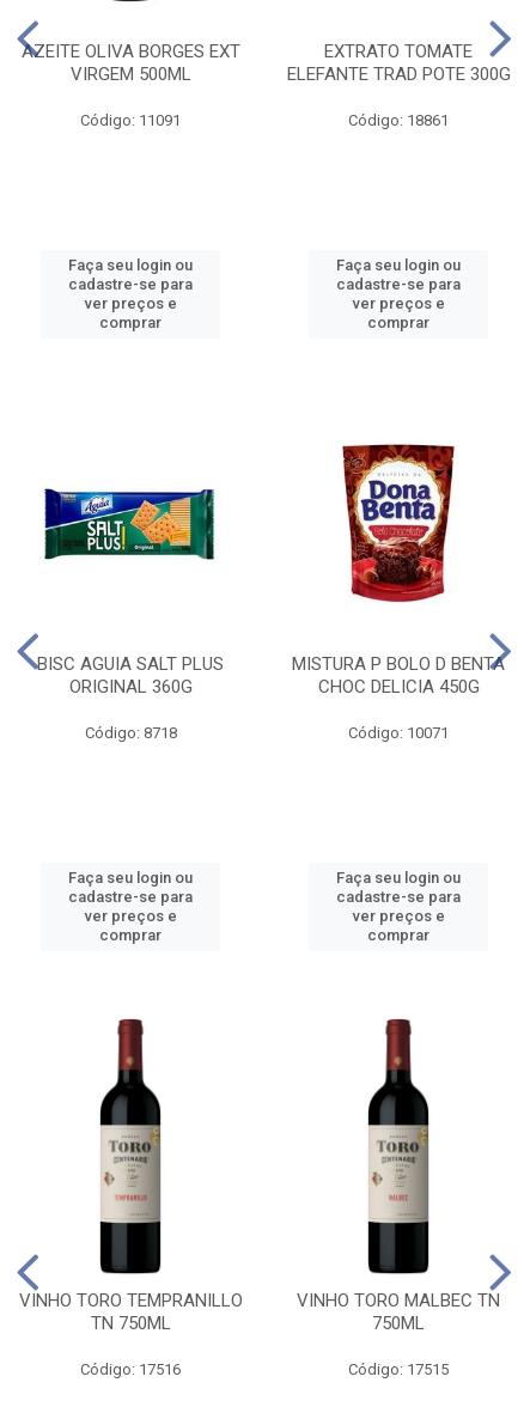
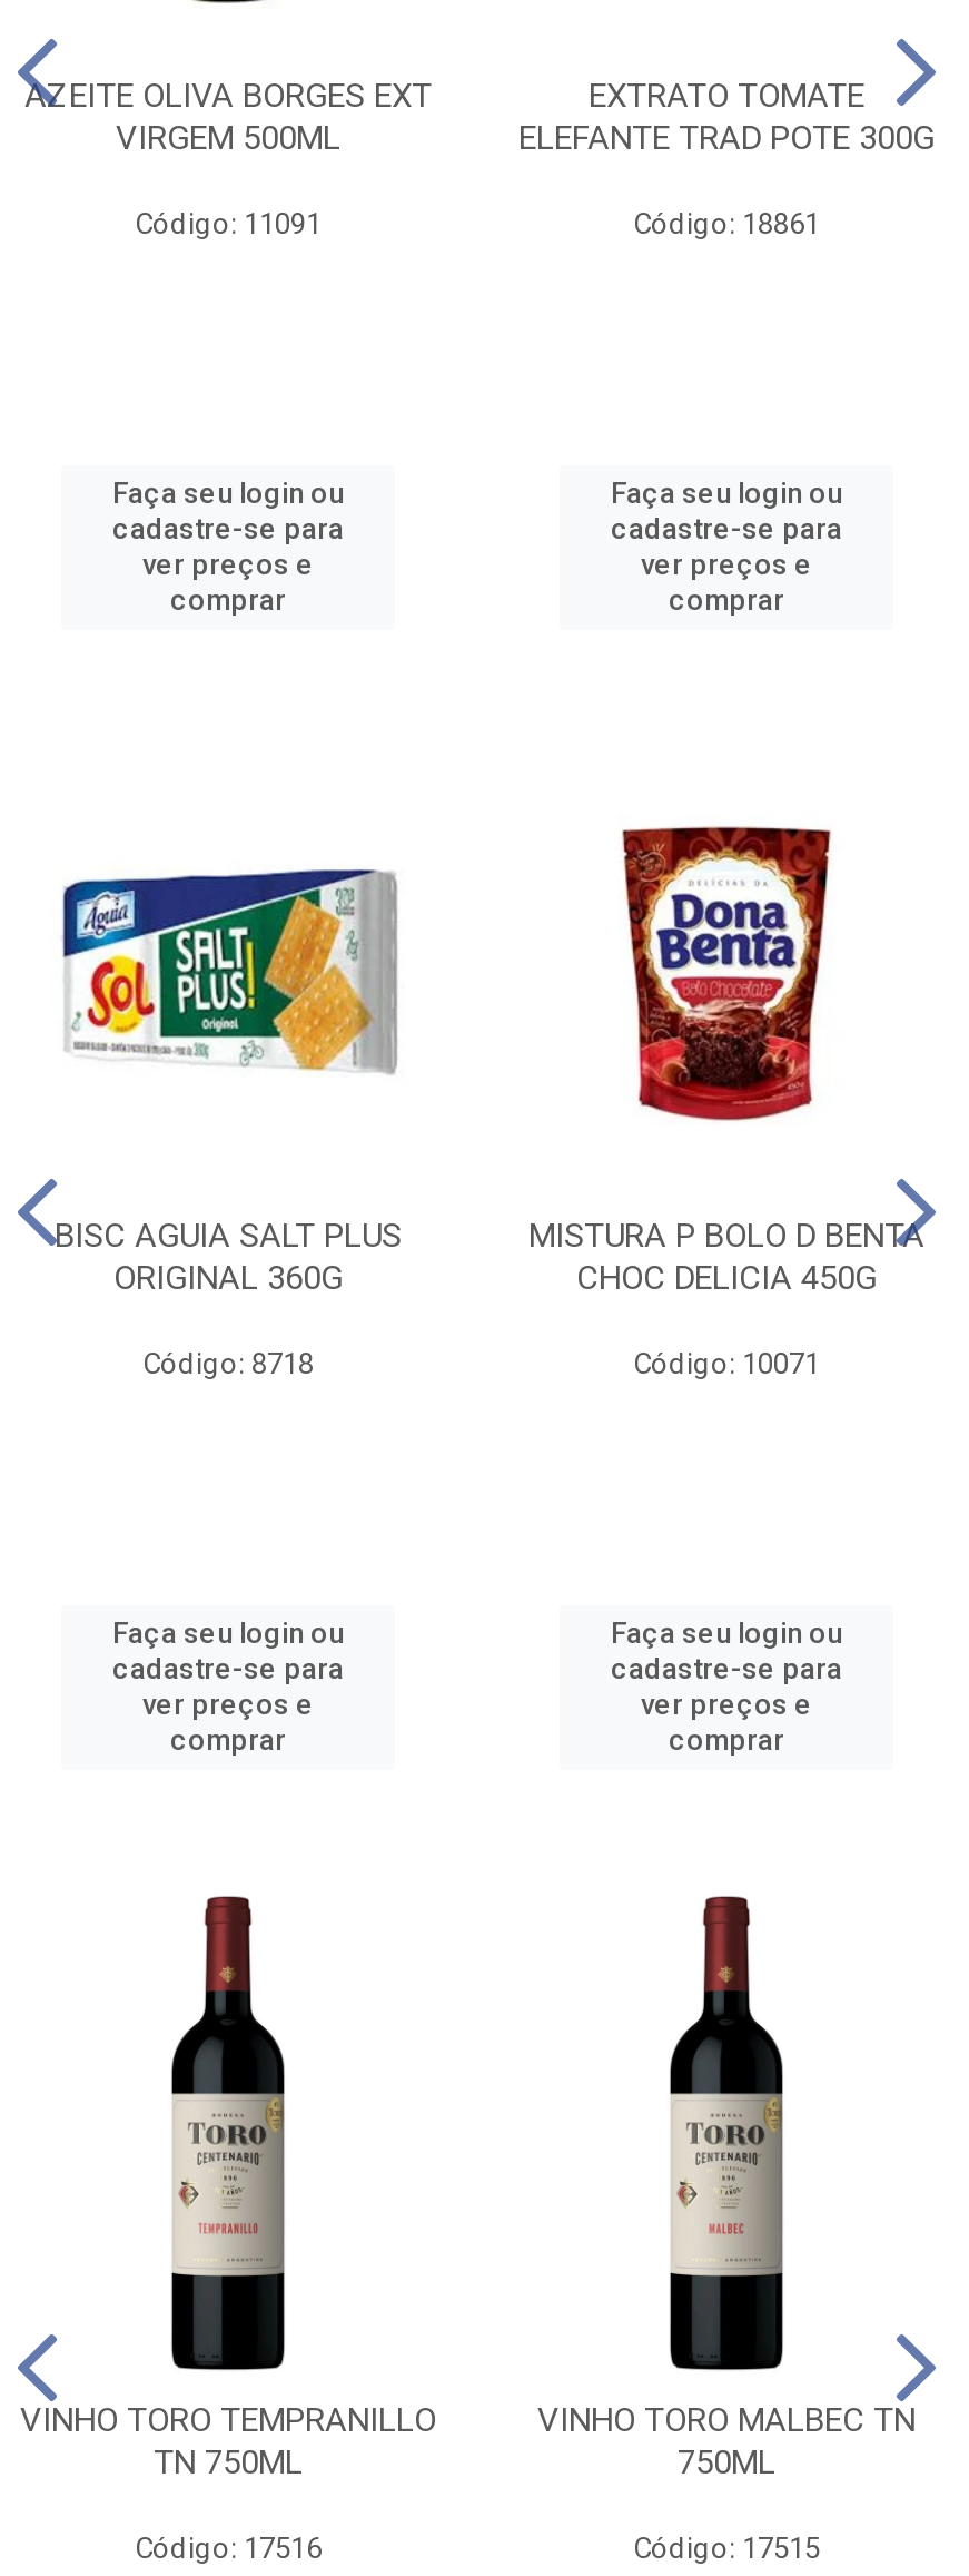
[42,468,221,577] [image] -> [61,866,399,1075] [image]

